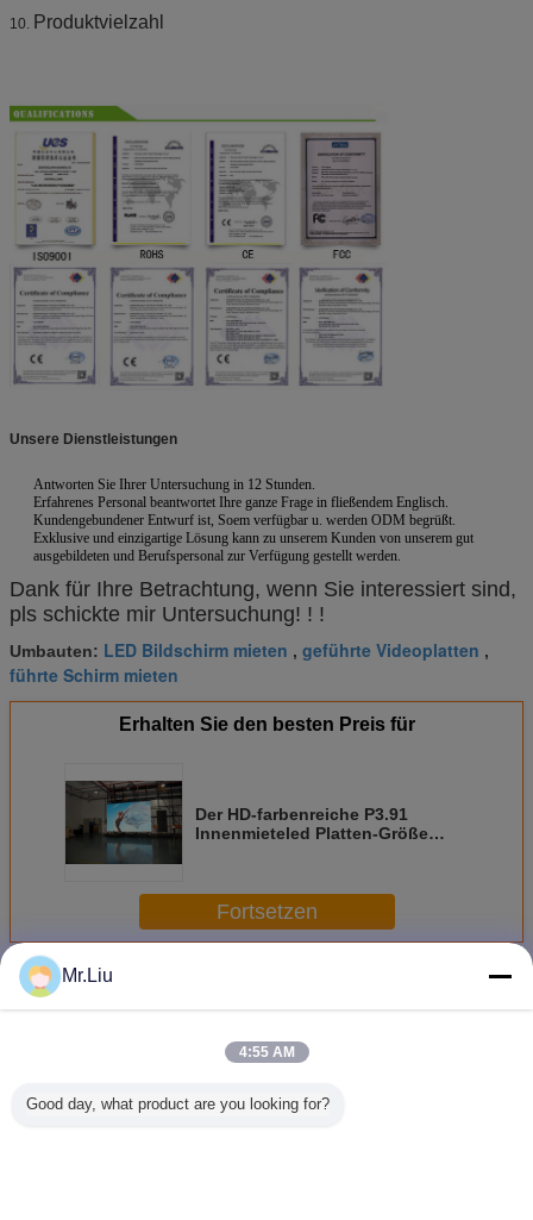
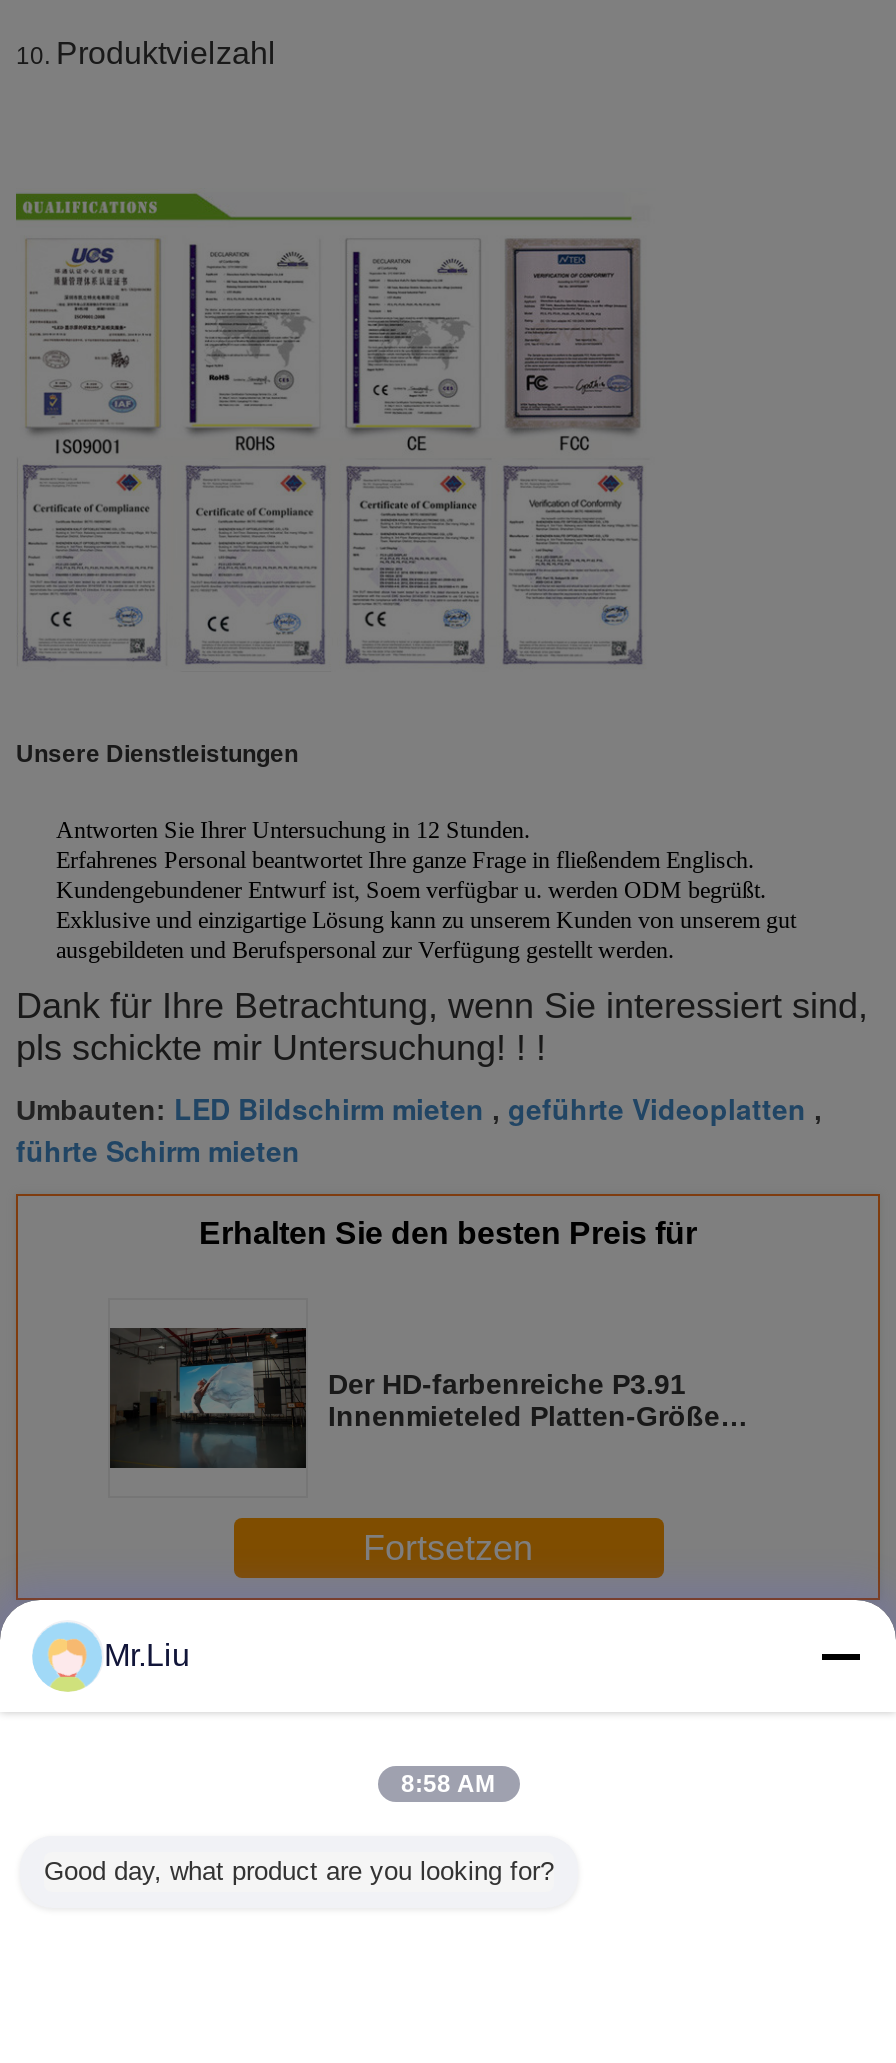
[239,1044,294,1061] 4:55 AM -> [401,1770,495,1798] 8:58 AM

